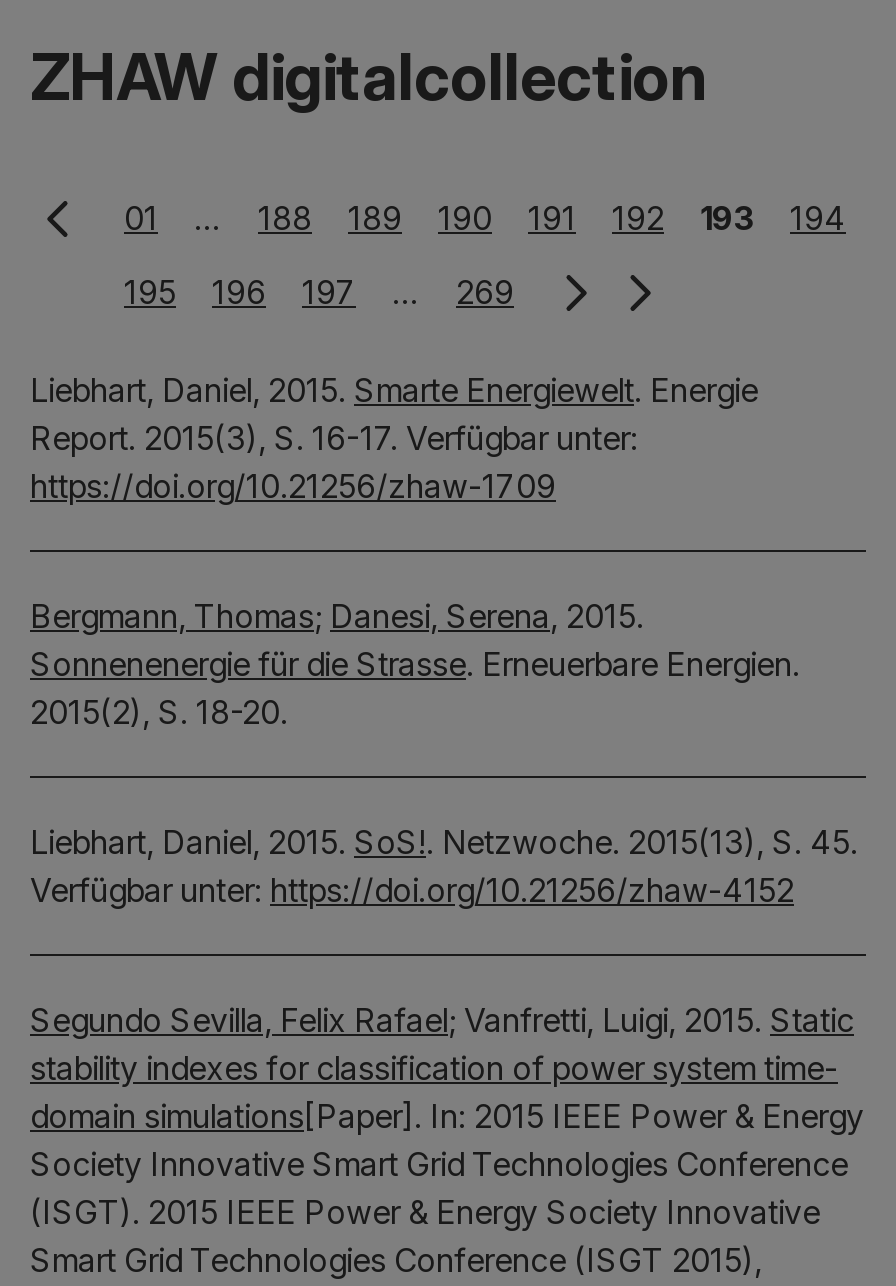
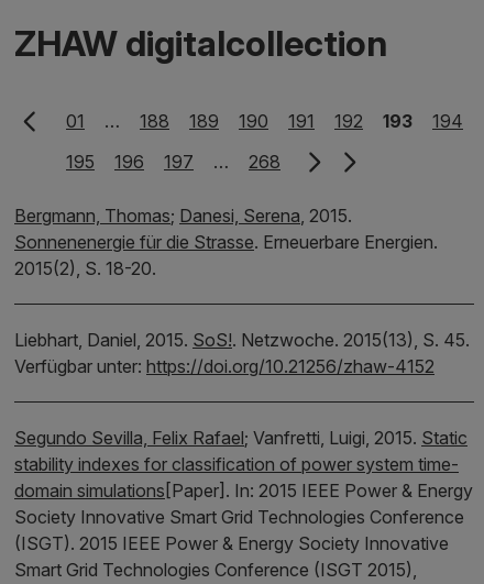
[30,272,758,506] 269 | Liebhart, Daniel, 2015. Smarte Energiewelt. Energie | Report. 2015(3), S. 16-17. Verfügbar unter: | https://doi.org/10.21256/zhaw-1709 -> [249,150,280,172] 268

